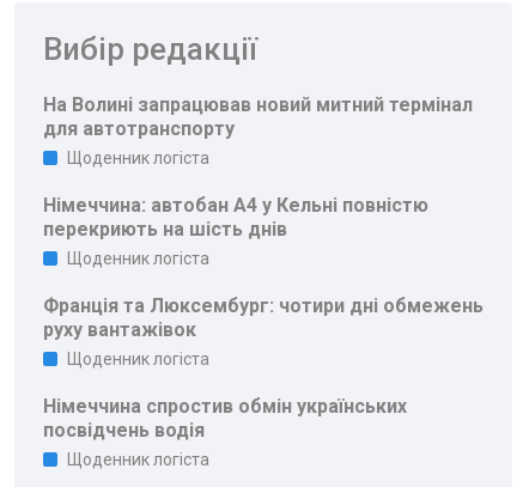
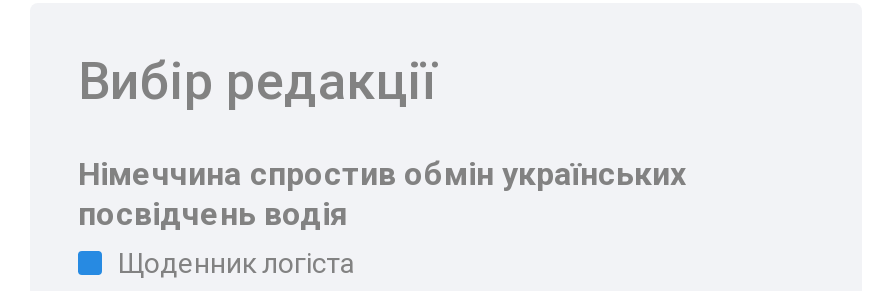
[43,93,484,369] На Волині запрацював новий митний термінал | для автотранспорту | Щоденник логіста | Німеччина: автобан A4 у Кельні повністю | перекриють на шість днів | Щоденник логіста | Франція та Люксембург: чотири дні обмежень | руху вантажівок | Щоденник логіста -> none

